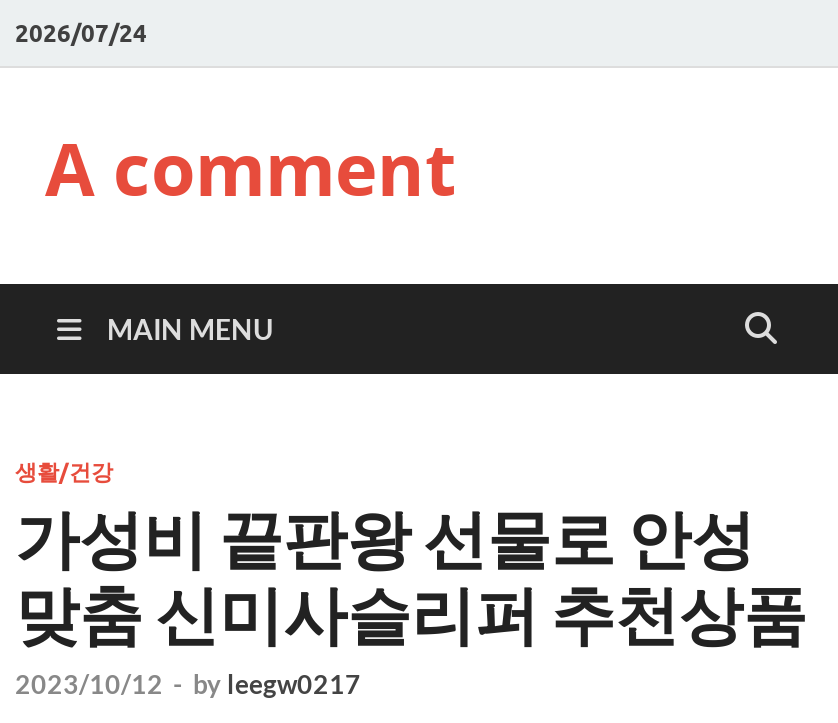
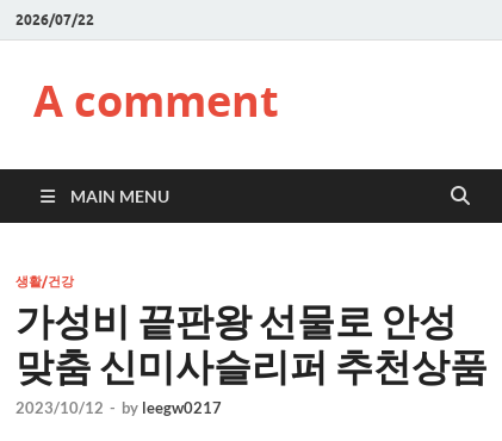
[15,17,147,47] 2026/07/24 -> [16,10,94,28] 2026/07/22

